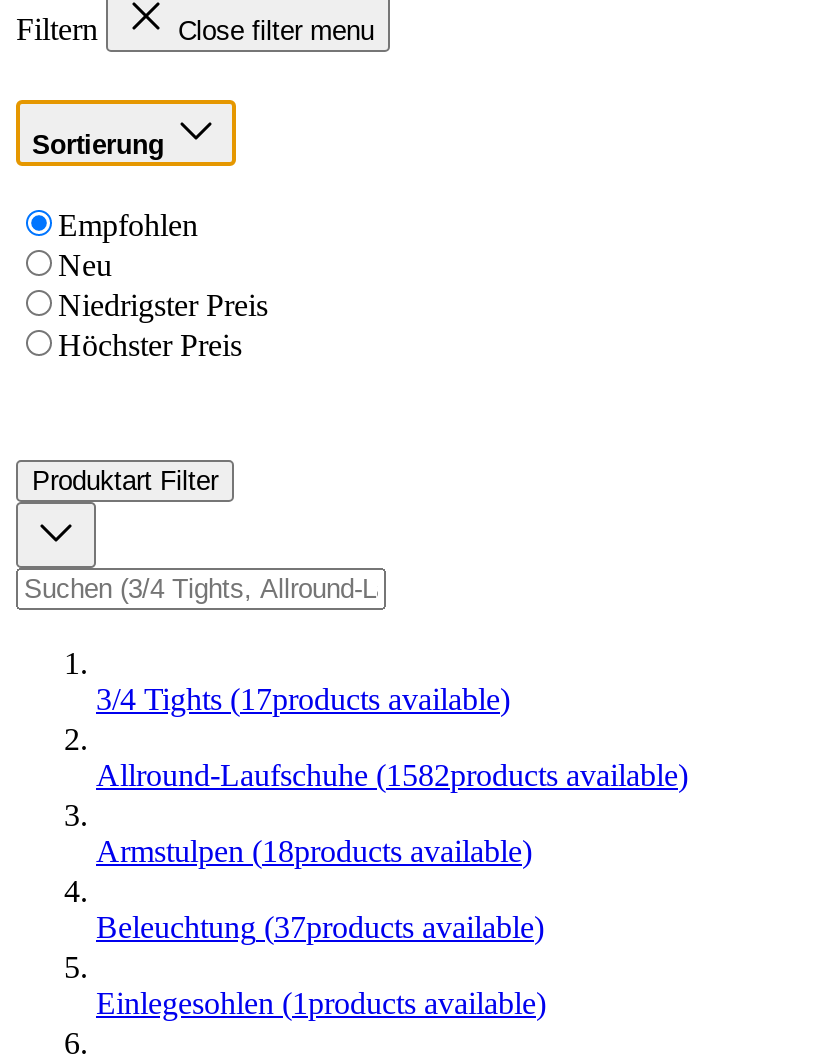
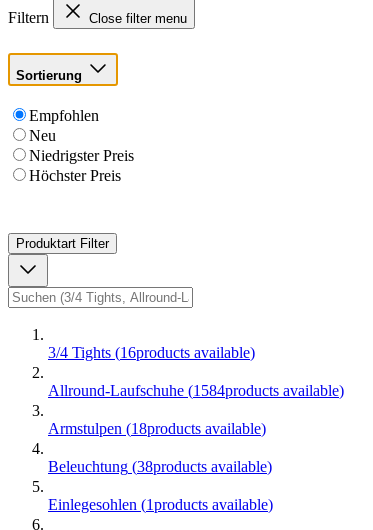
[96,682,510,716] 3/4 Tights (17products available) -> [48,344,255,361] 3/4 Tights (16products available)
[96,758,688,792] Allround-Laufschuhe (1582products available) -> [48,382,344,399] Allround-Laufschuhe (1584products available)
[96,910,544,944] Beleuchtung (37products available) -> [48,458,272,475] Beleuchtung (38products available)

